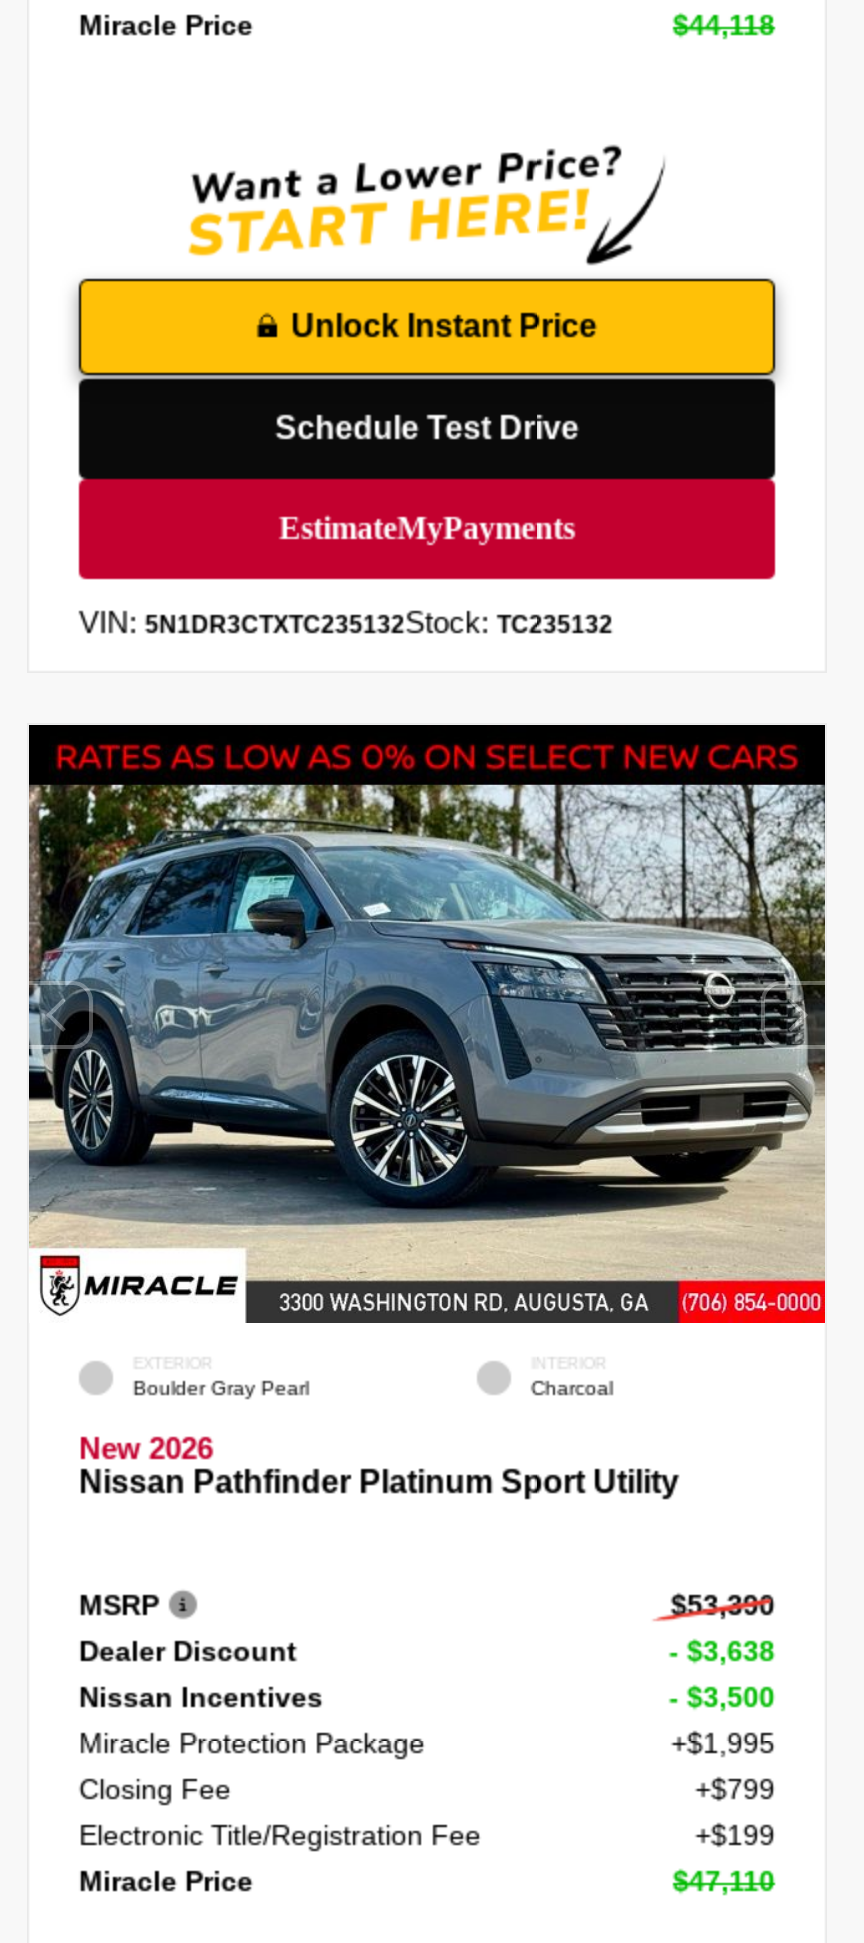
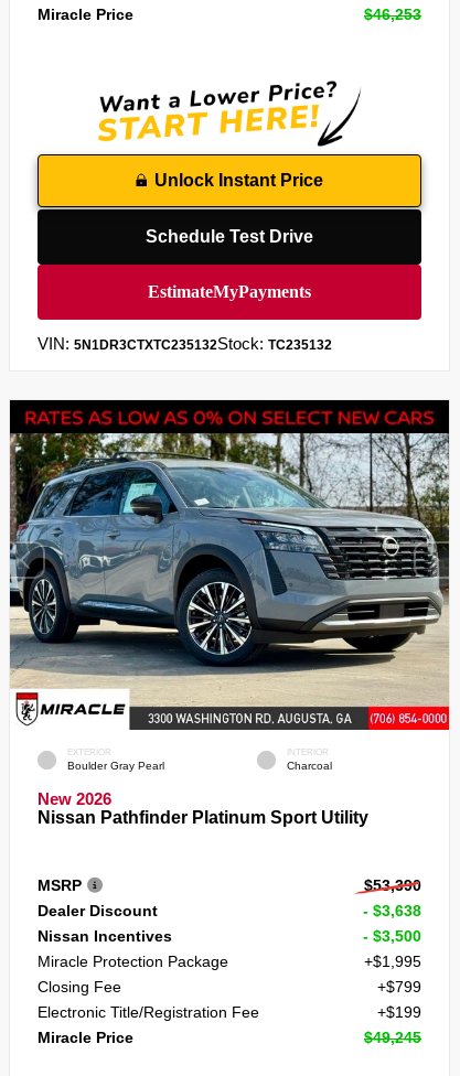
[673,9,775,41] $44,118 -> [364,5,421,23] $46,253
[673,1866,775,1898] $47,110 -> [364,1029,421,1047] $49,245

